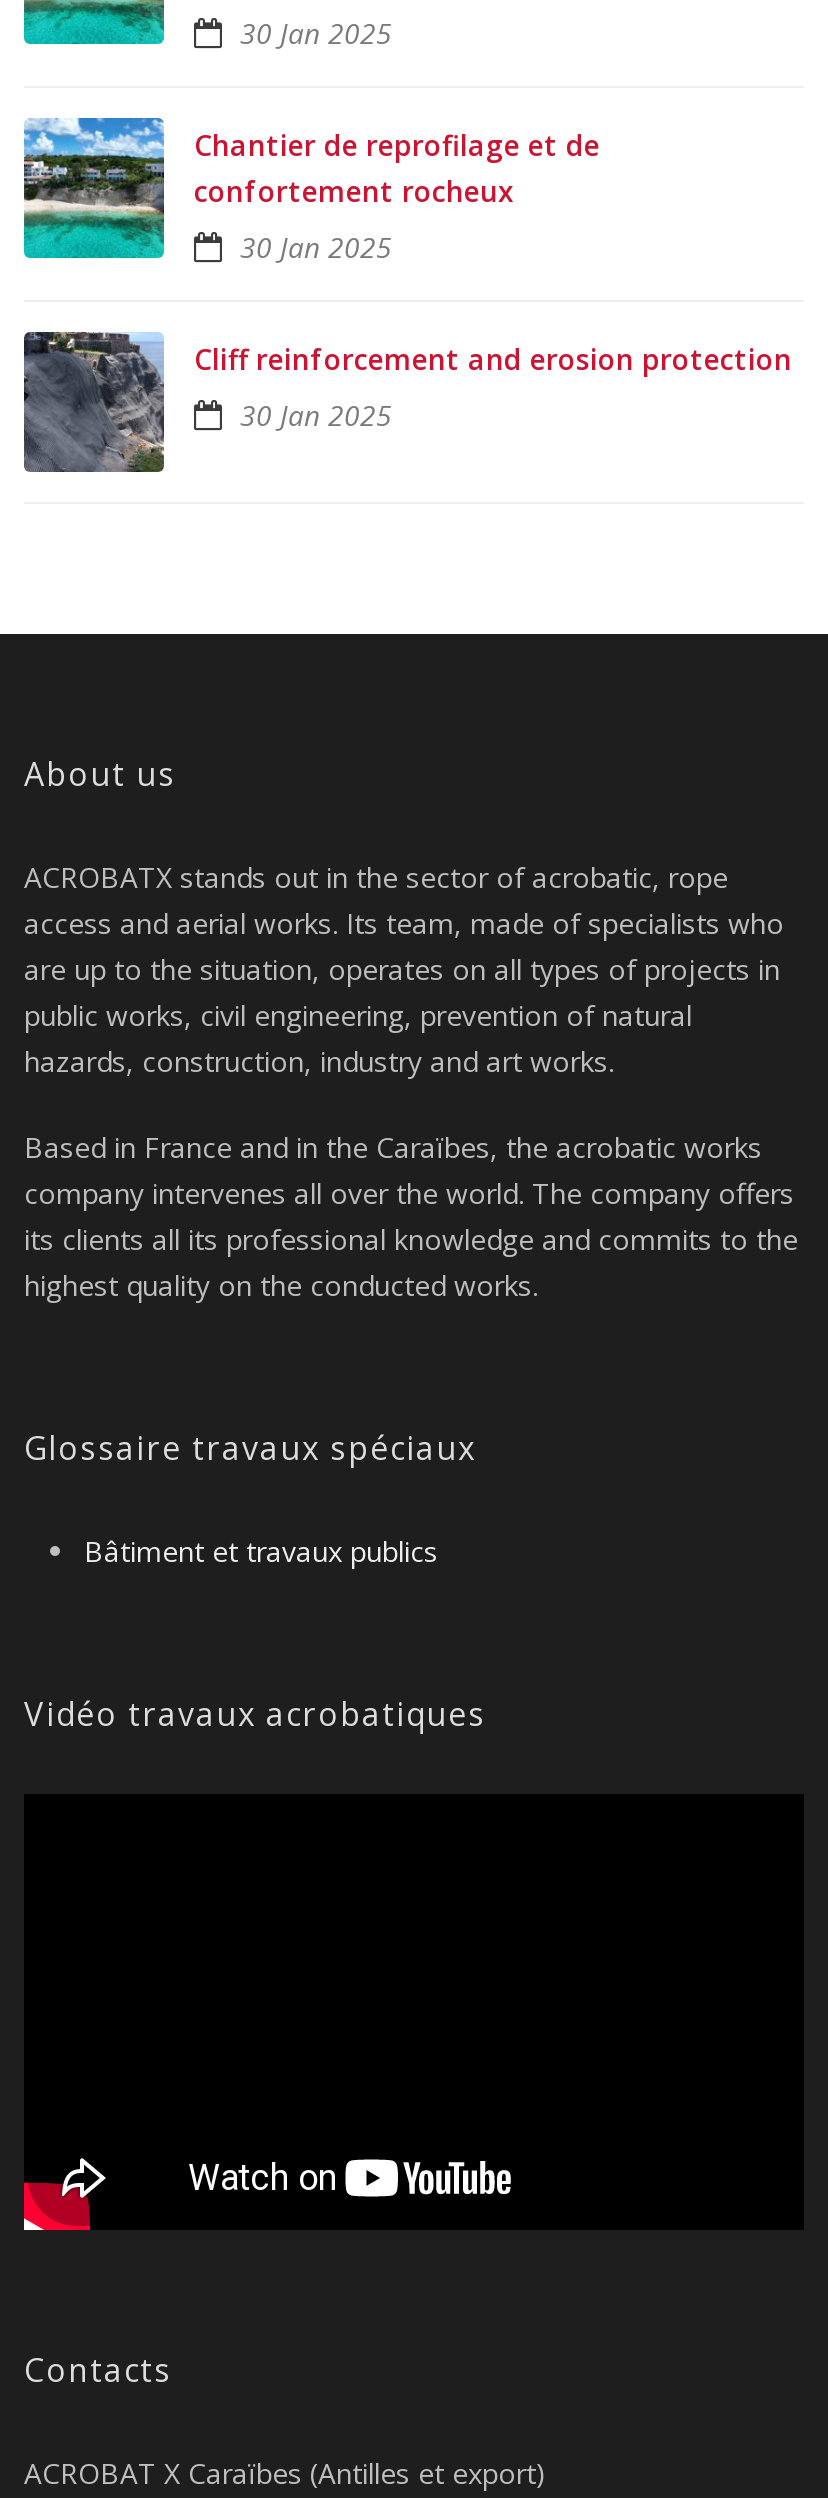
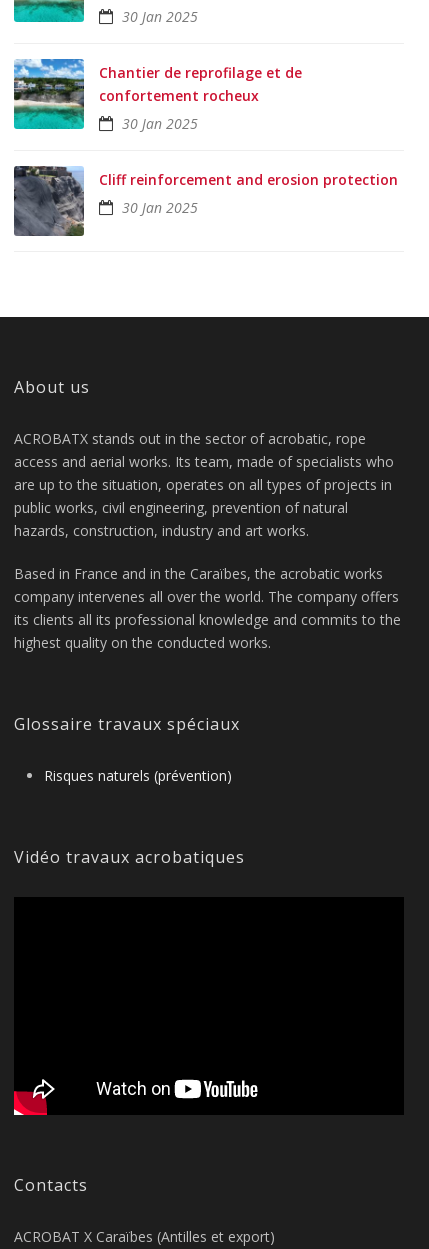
[84,1532,438,1570] Bâtiment et travaux publics -> [44,766,232,785] Risques naturels (prévention)

